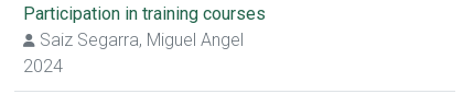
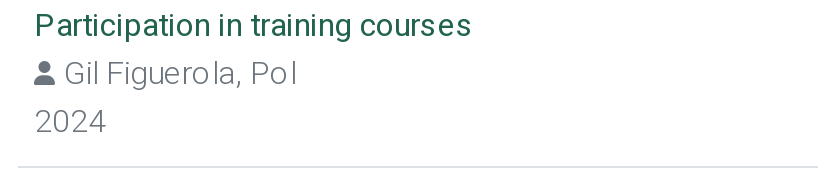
[40,30,244,50] Saiz Segarra, Miguel Angel -> [64,54,296,92] Gil Figuerola, Pol

